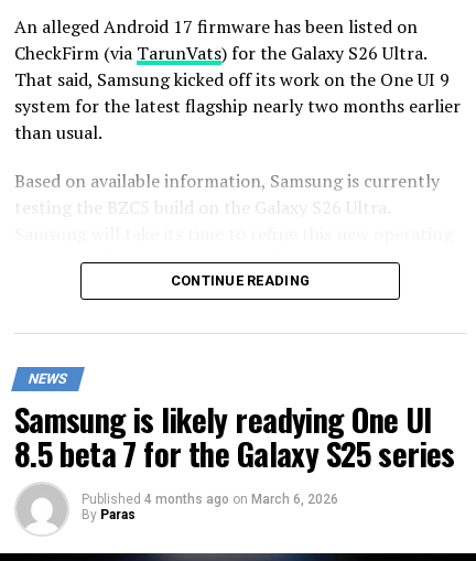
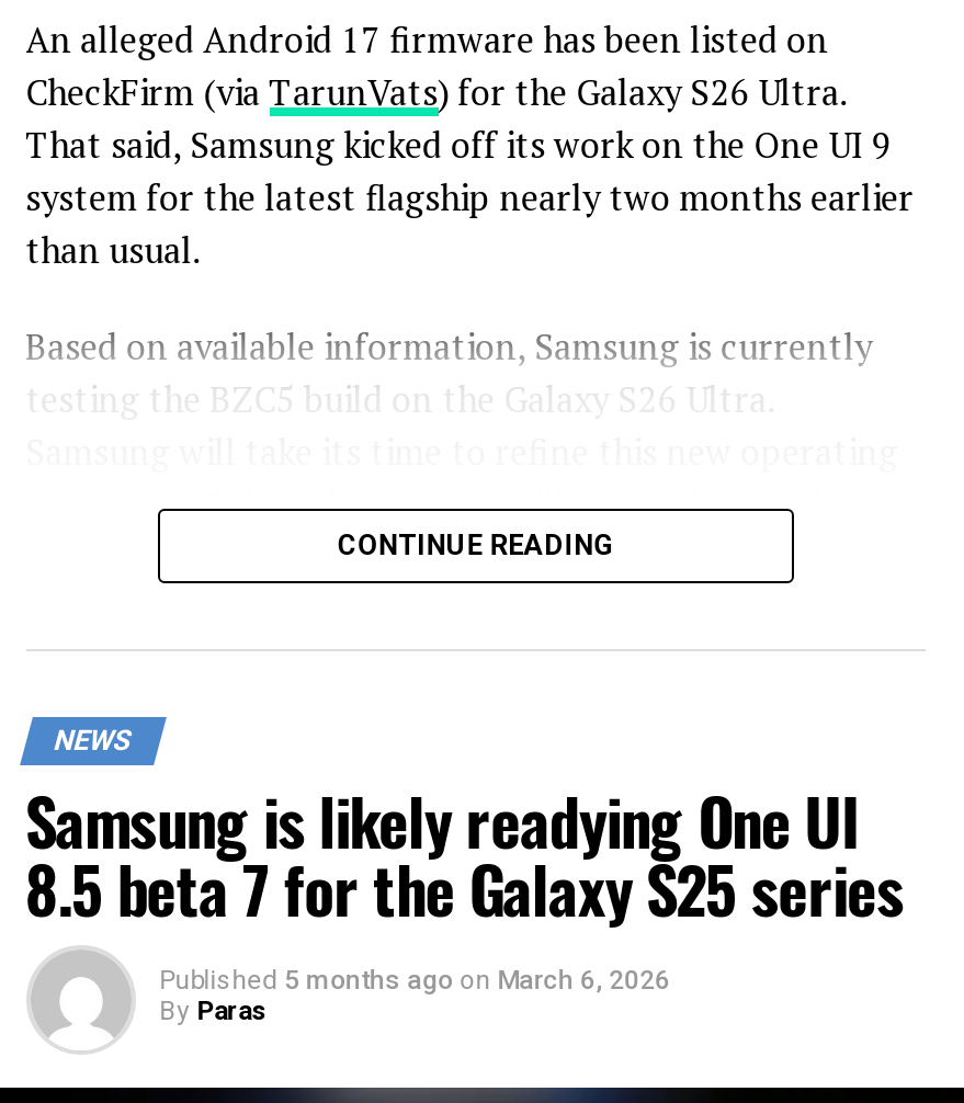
[81,491,338,507] Published 4 months ago on March 6, 2026 -> [159,965,671,995] Published 5 months ago on March 6, 2026

